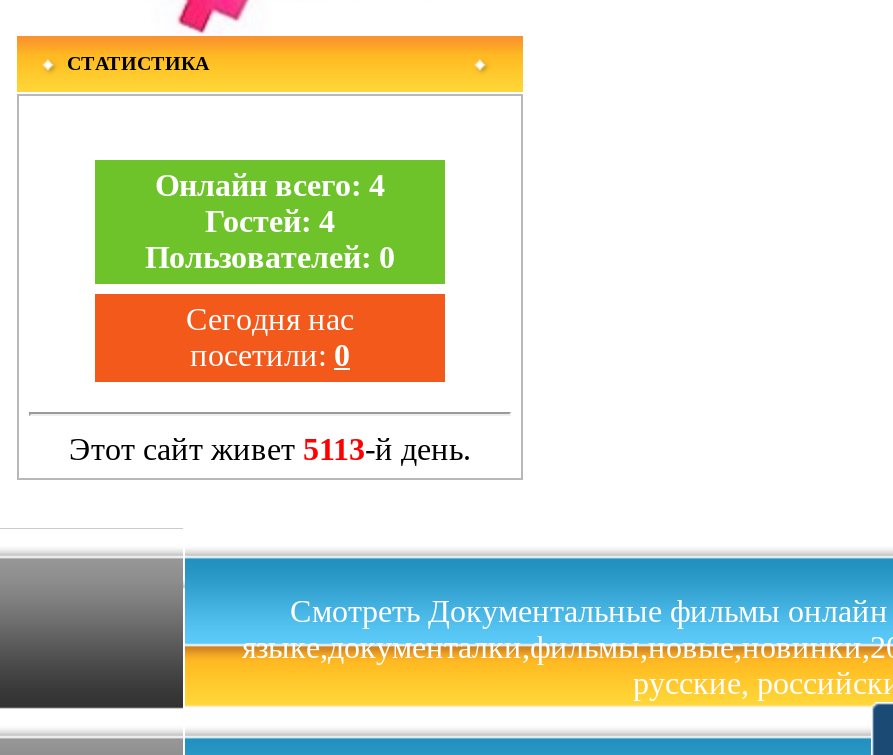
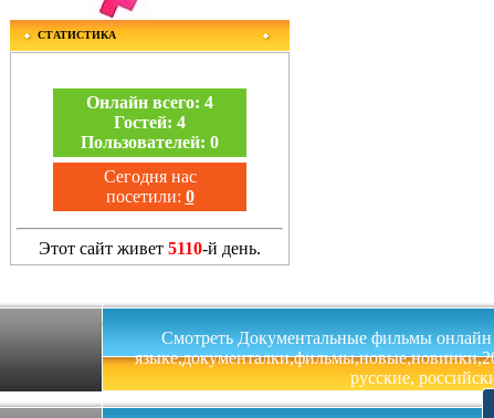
[69,432,471,466] Этот сайт живет 5113-й день. -> [39,239,261,258] Этот сайт живет 5110-й день.

